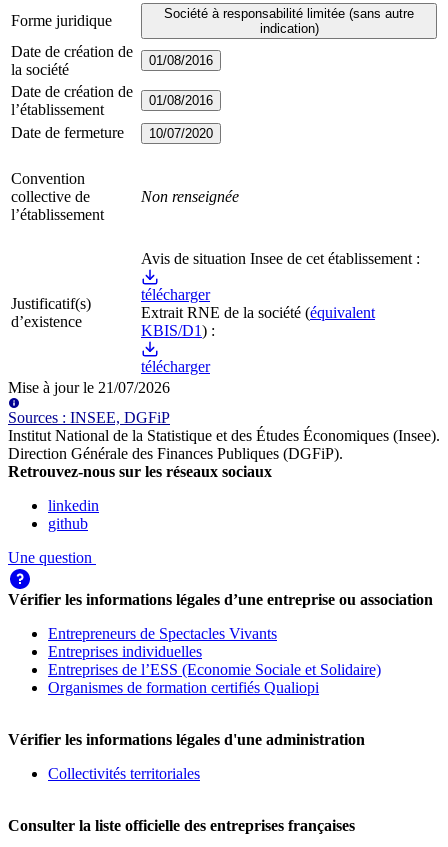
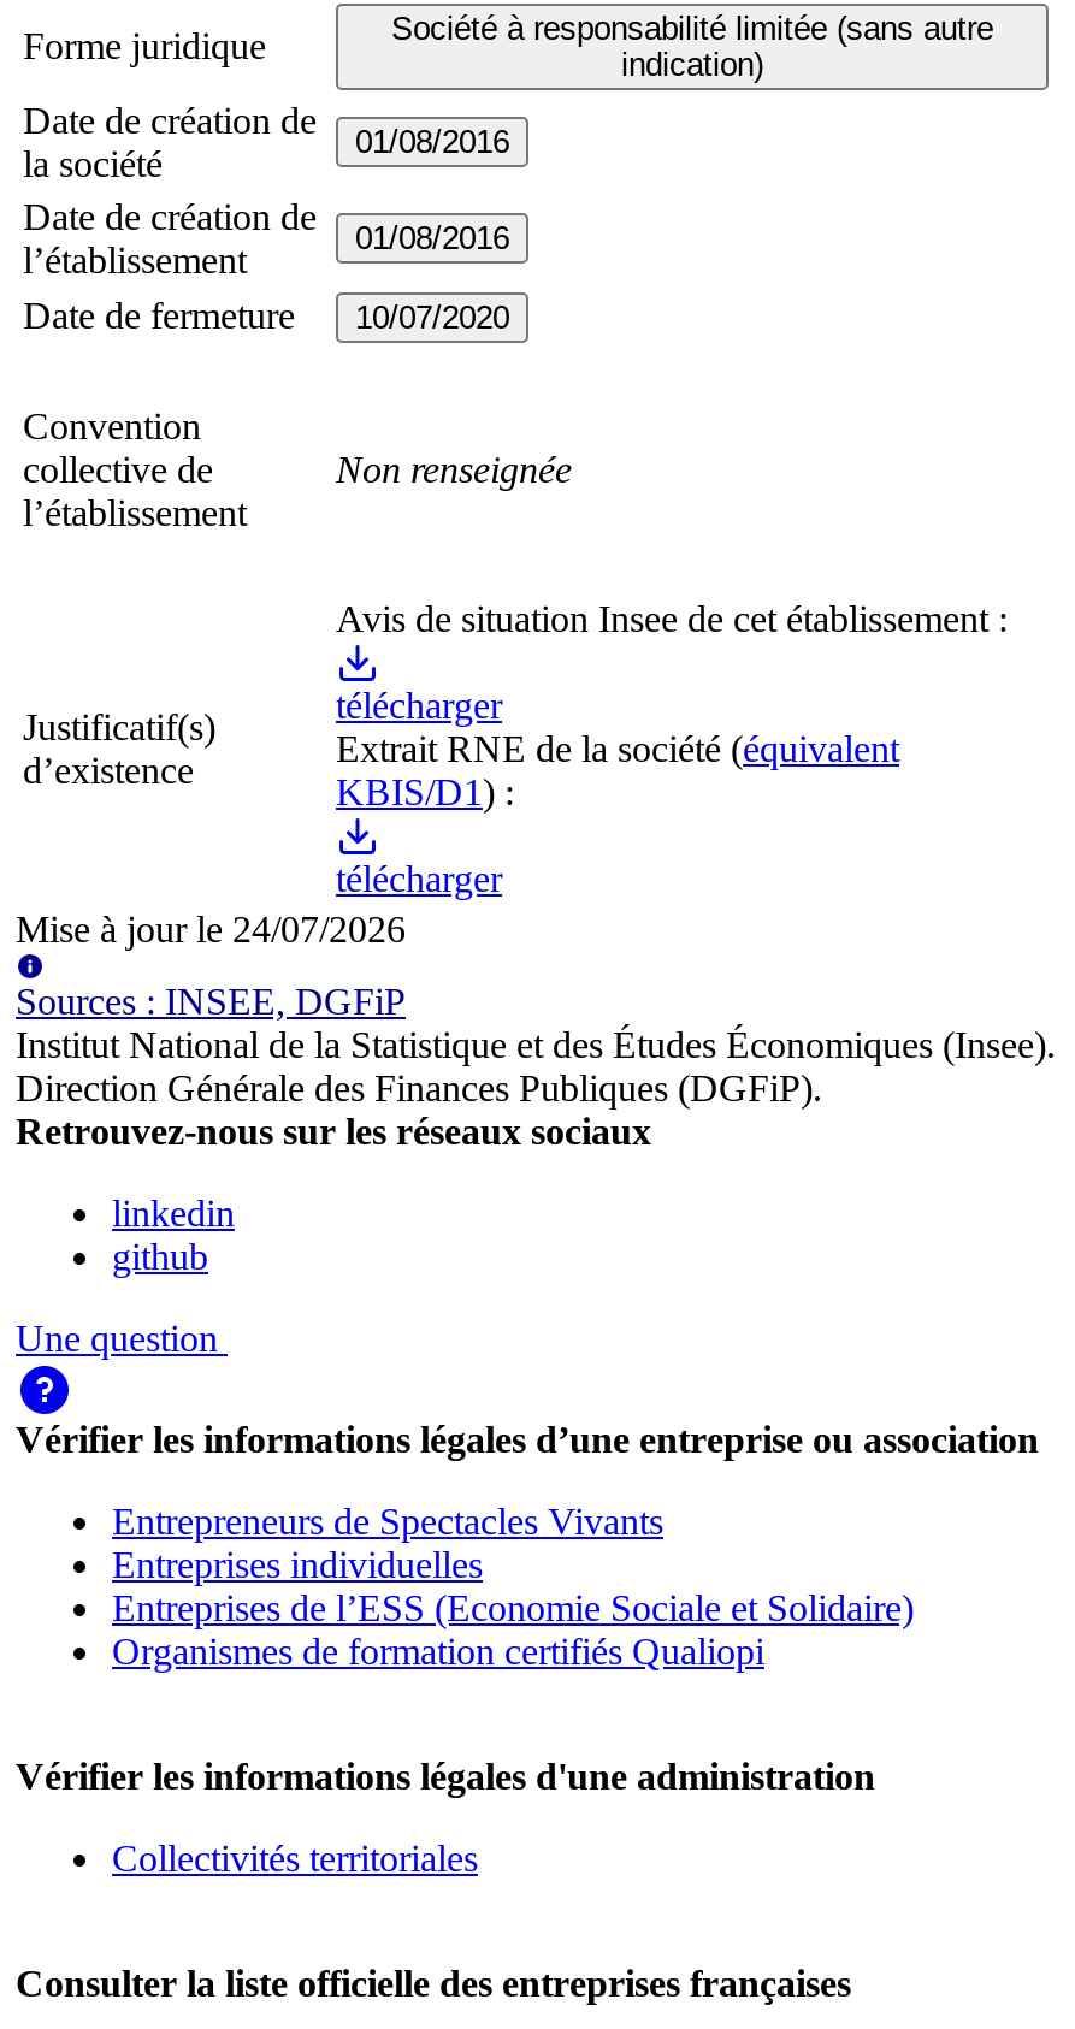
[8,379,170,396] Mise à jour le 21/07/2026 -> [16,909,406,950] Mise à jour le 24/07/2026

